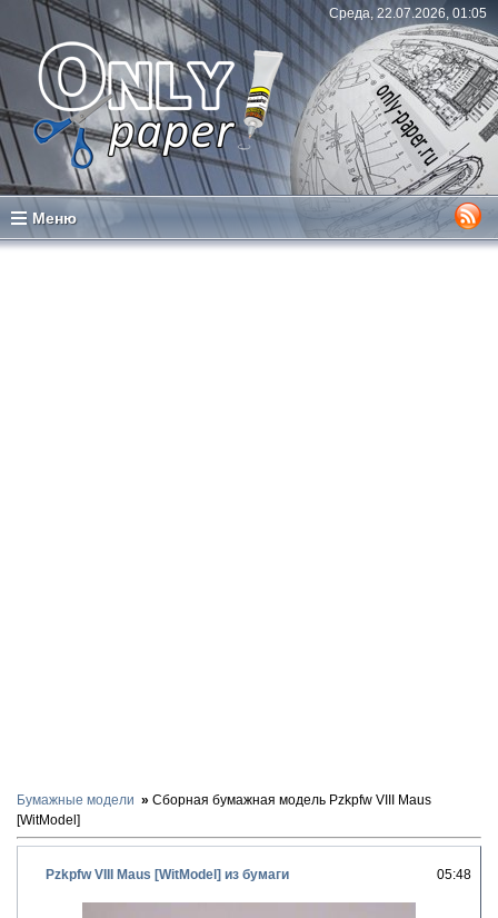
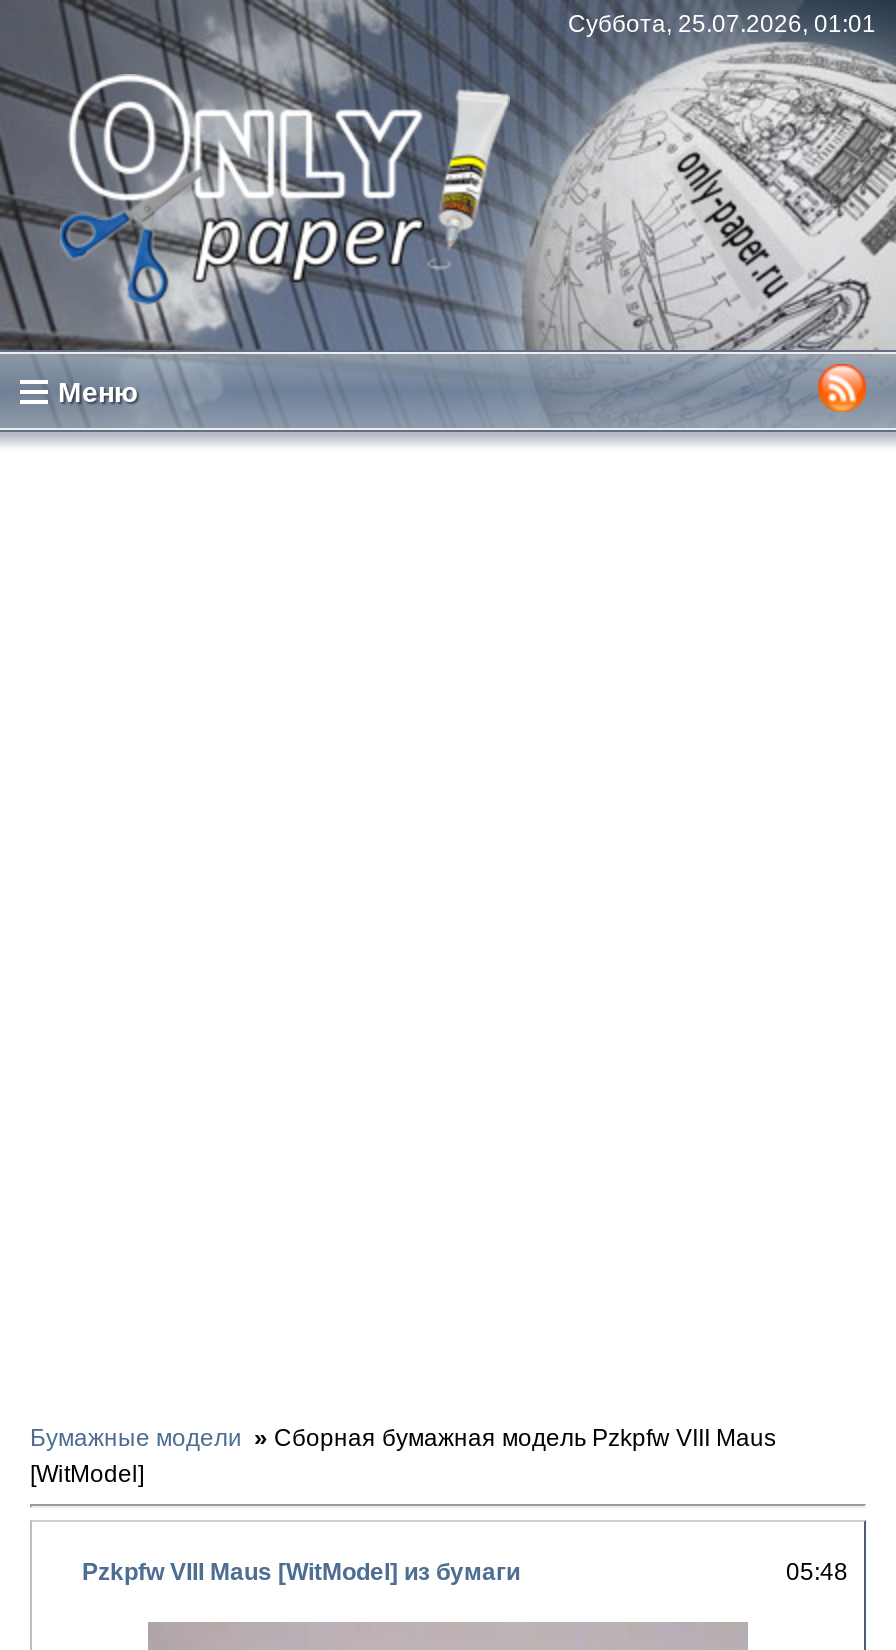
[329,6,487,21] Среда, 22.07.2026, 01:05 -> [568,10,876,38] Суббота, 25.07.2026, 01:01

